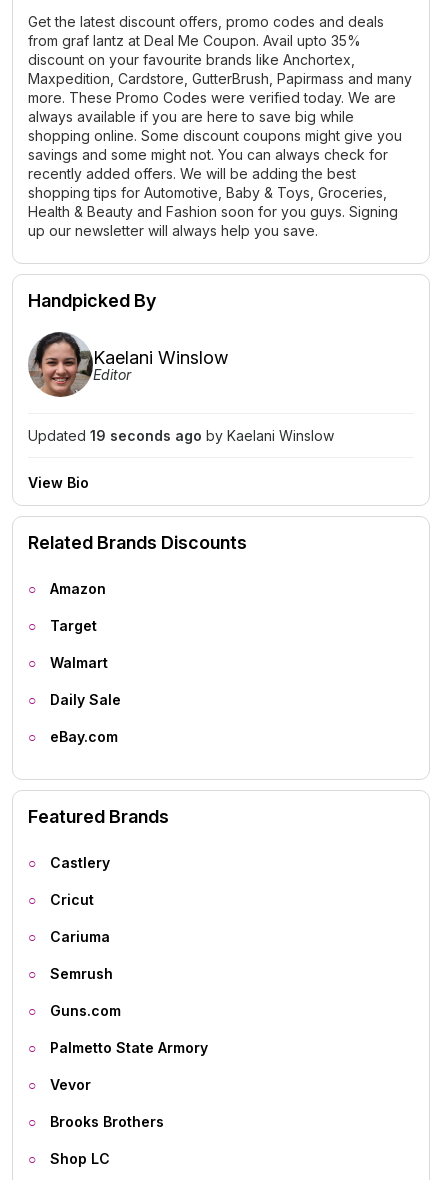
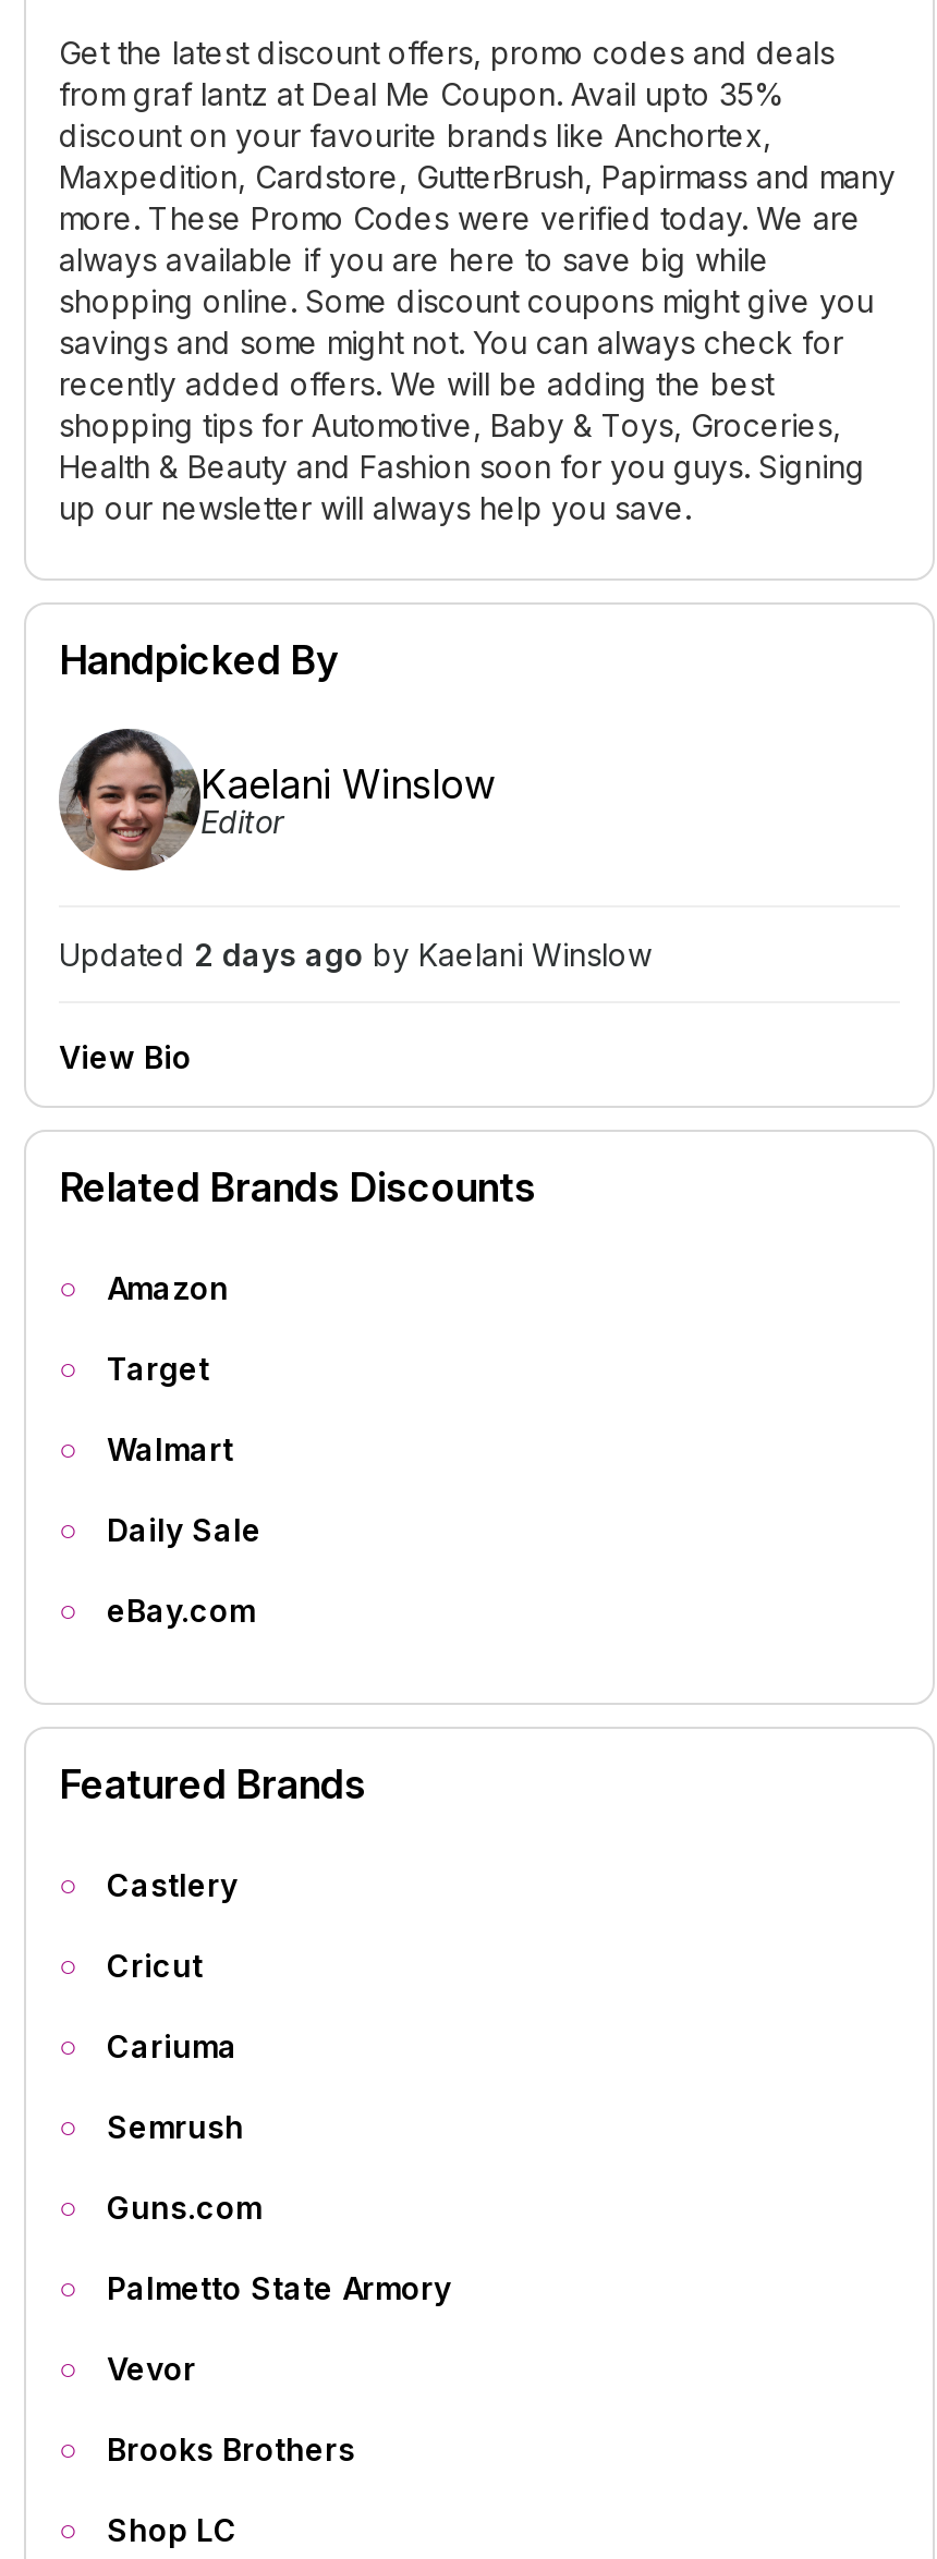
[28,427,334,444] Updated 19 seconds ago by Kaelani Winslow -> [59,936,652,973] Updated 2 days ago by Kaelani Winslow

